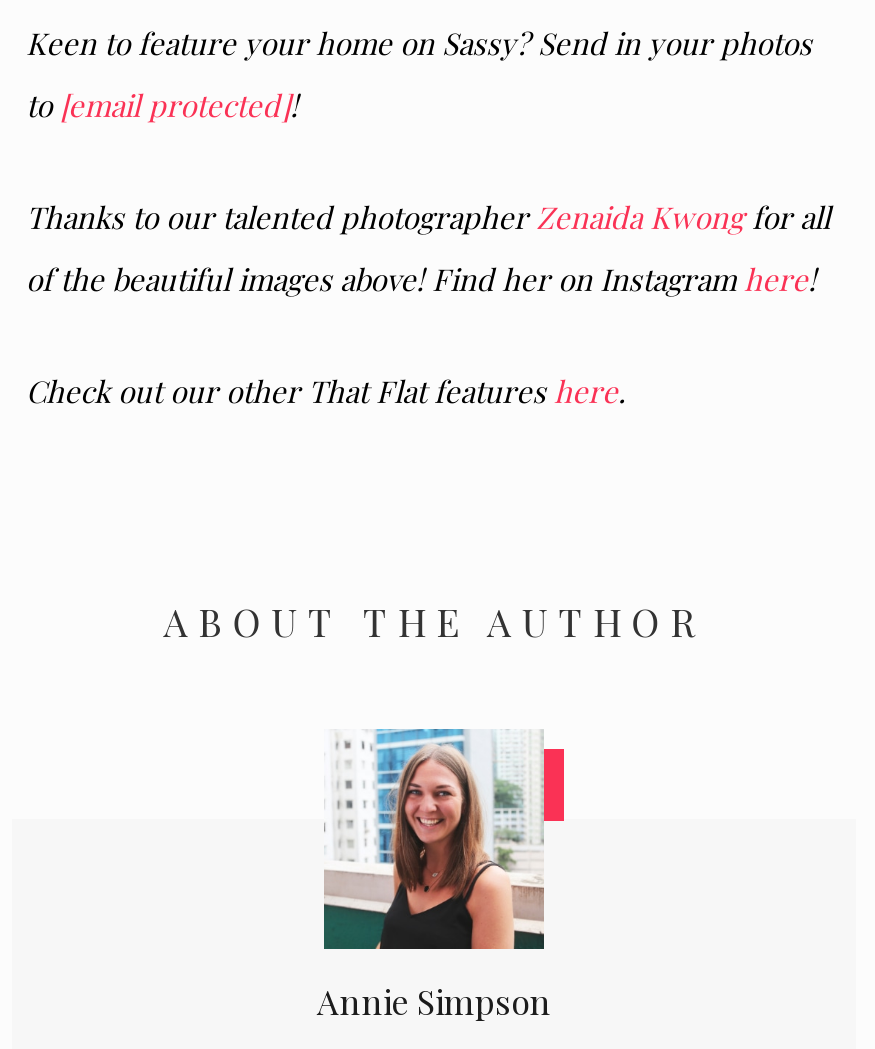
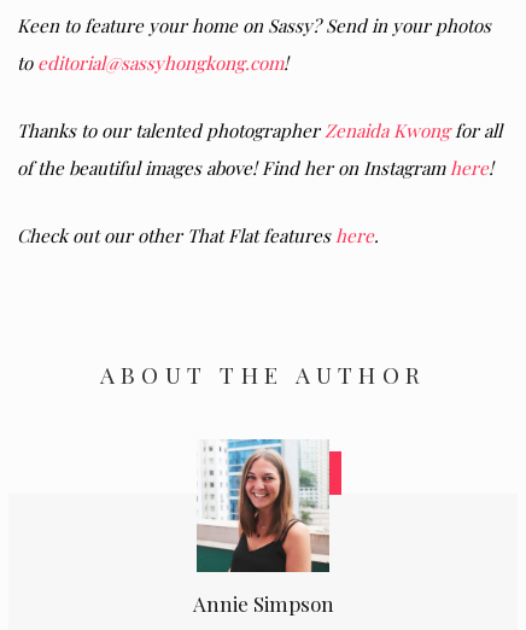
[26,85,298,125] to [email protected]! -> [17,51,288,75] to editorial@sassyhongkong.com!

